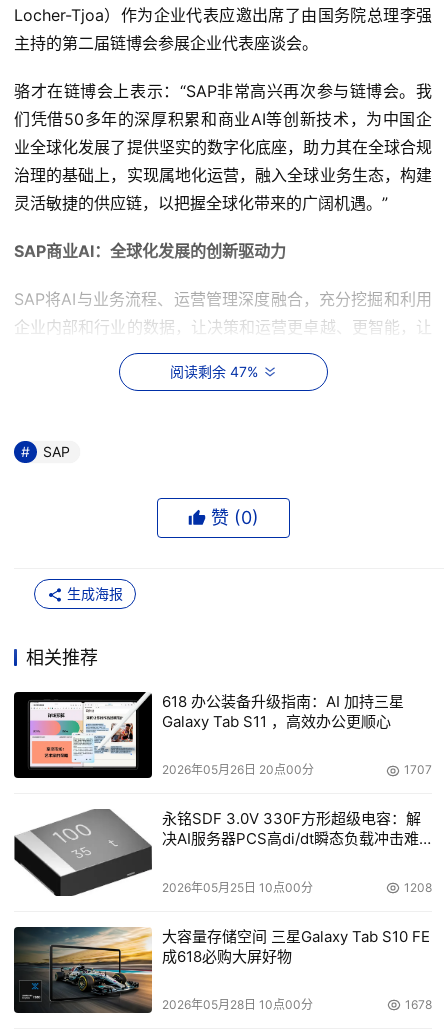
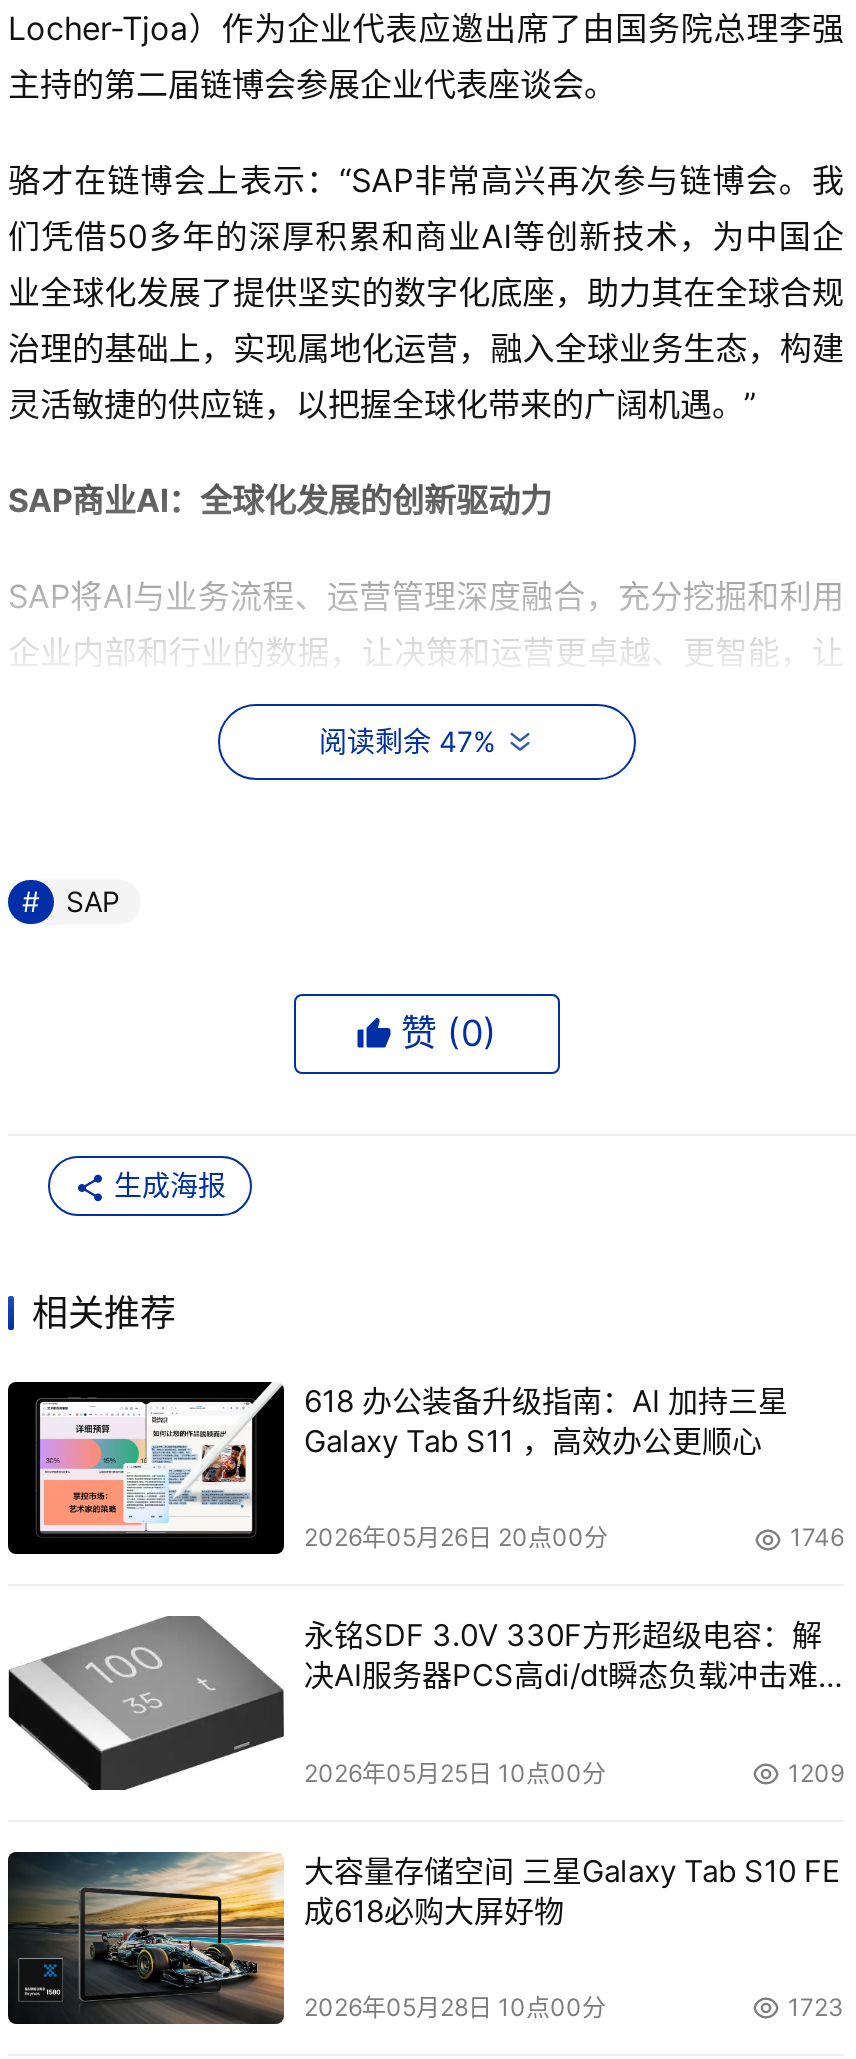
[404,762,432,777] 1707 -> [790,1523,844,1553] 1746
[404,880,432,895] 1208 -> [788,1757,844,1787] 1209
[405,997,432,1012] 1678 -> [788,1992,844,2022] 1723

